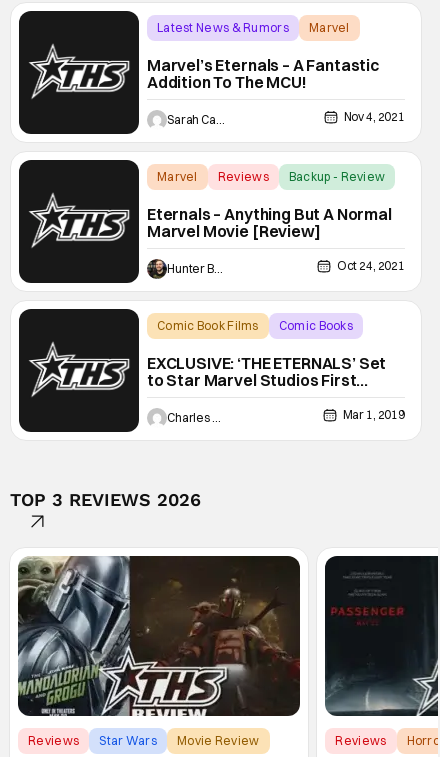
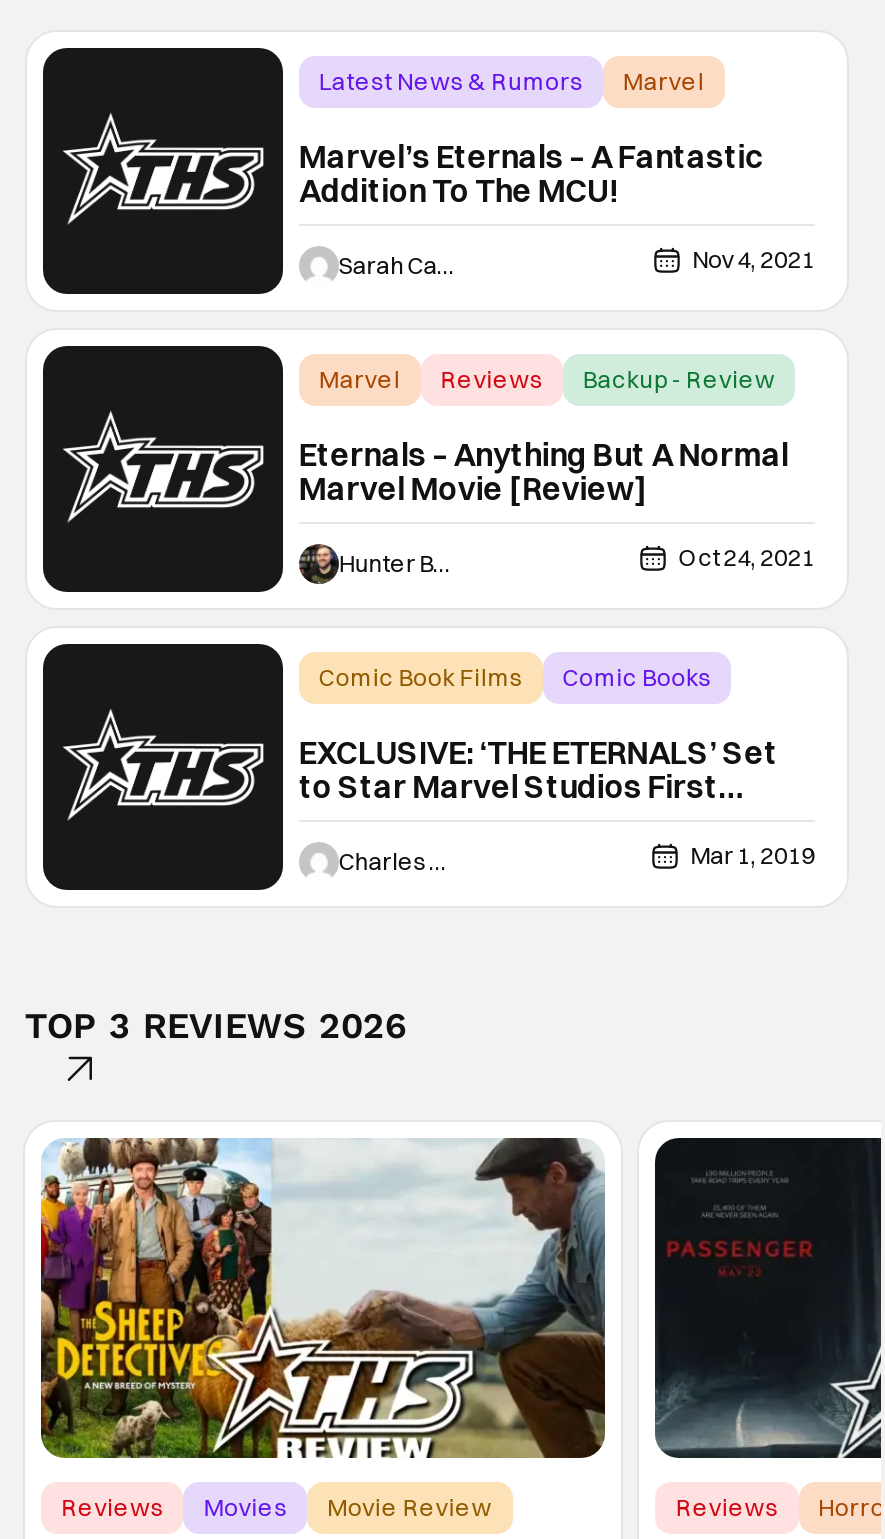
[17,555,301,748] [image] | Star Wars -> [39,1136,607,1522] [image] | Movies

